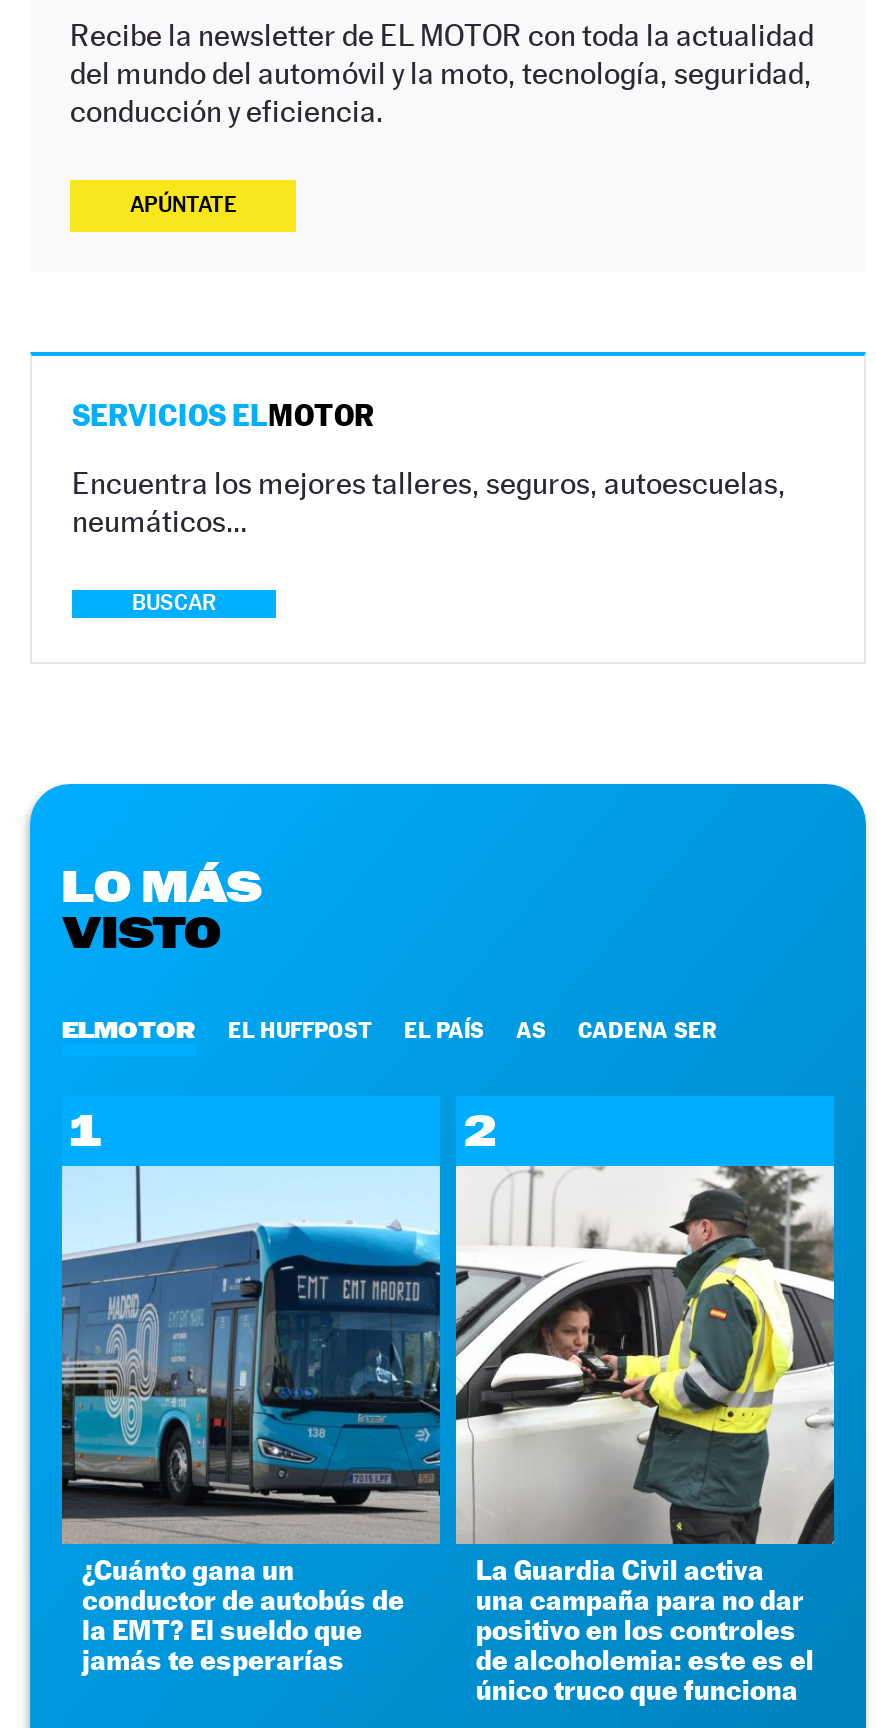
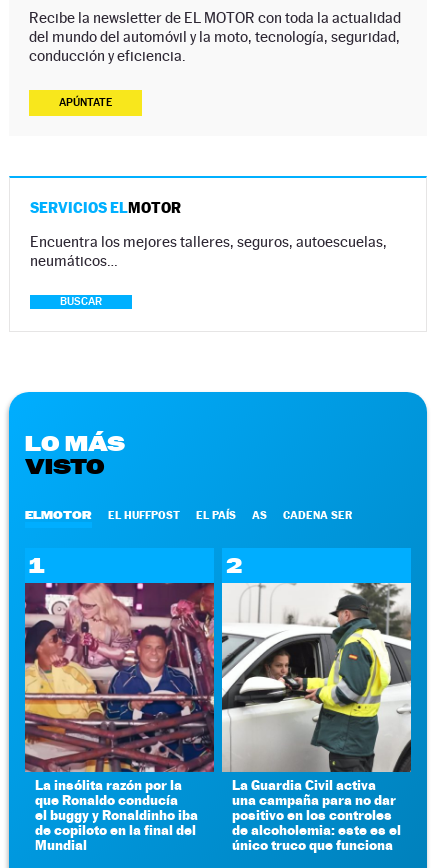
[60,1164,442,1677] [image] | ¿Cuánto gana un | conductor de autobús de | la EMT? El sueldo que | jamás te esperarías -> [24,582,215,853] [image] | La insólita razón por la | que Ronaldo conducía | el buggy y Ronaldinho iba | de copiloto en la final del | Mundial

